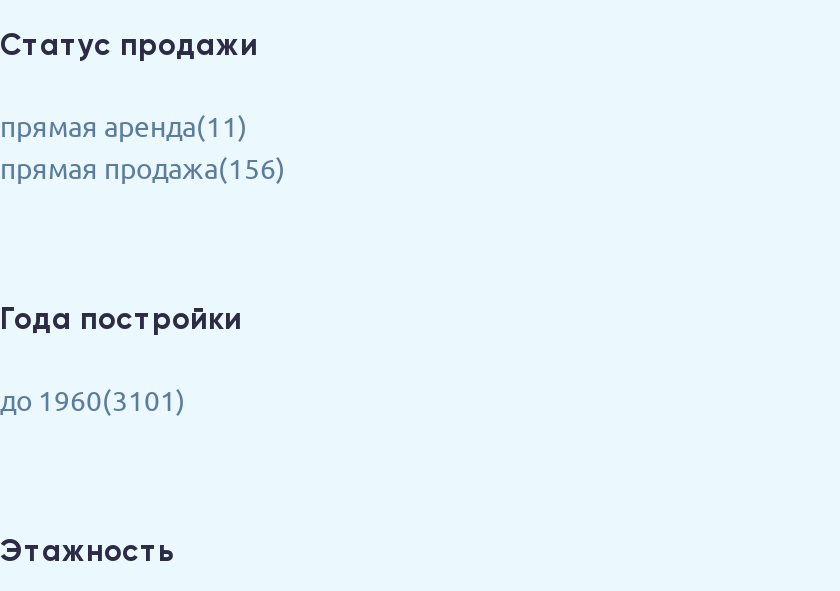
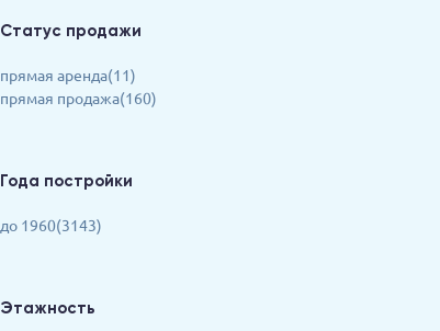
[0,149,286,185] прямая продажа(156) -> [0,88,157,108] прямая продажа(160)
[0,381,186,417] до 1960(3101) -> [0,215,102,235] до 1960(3143)

